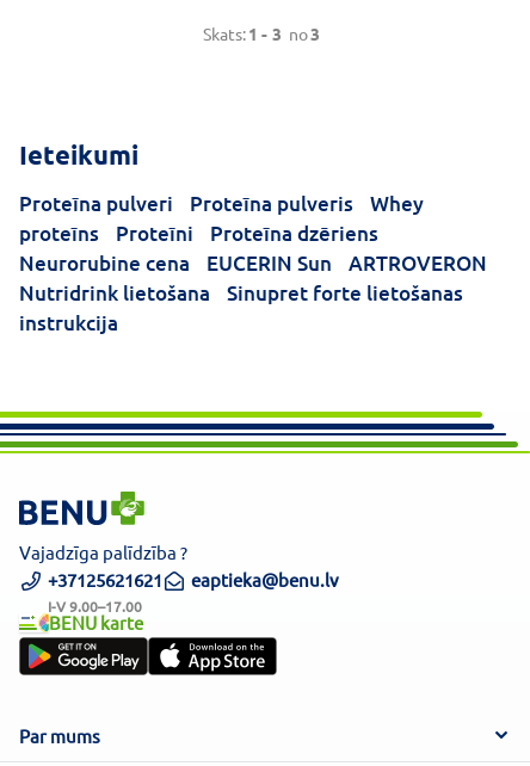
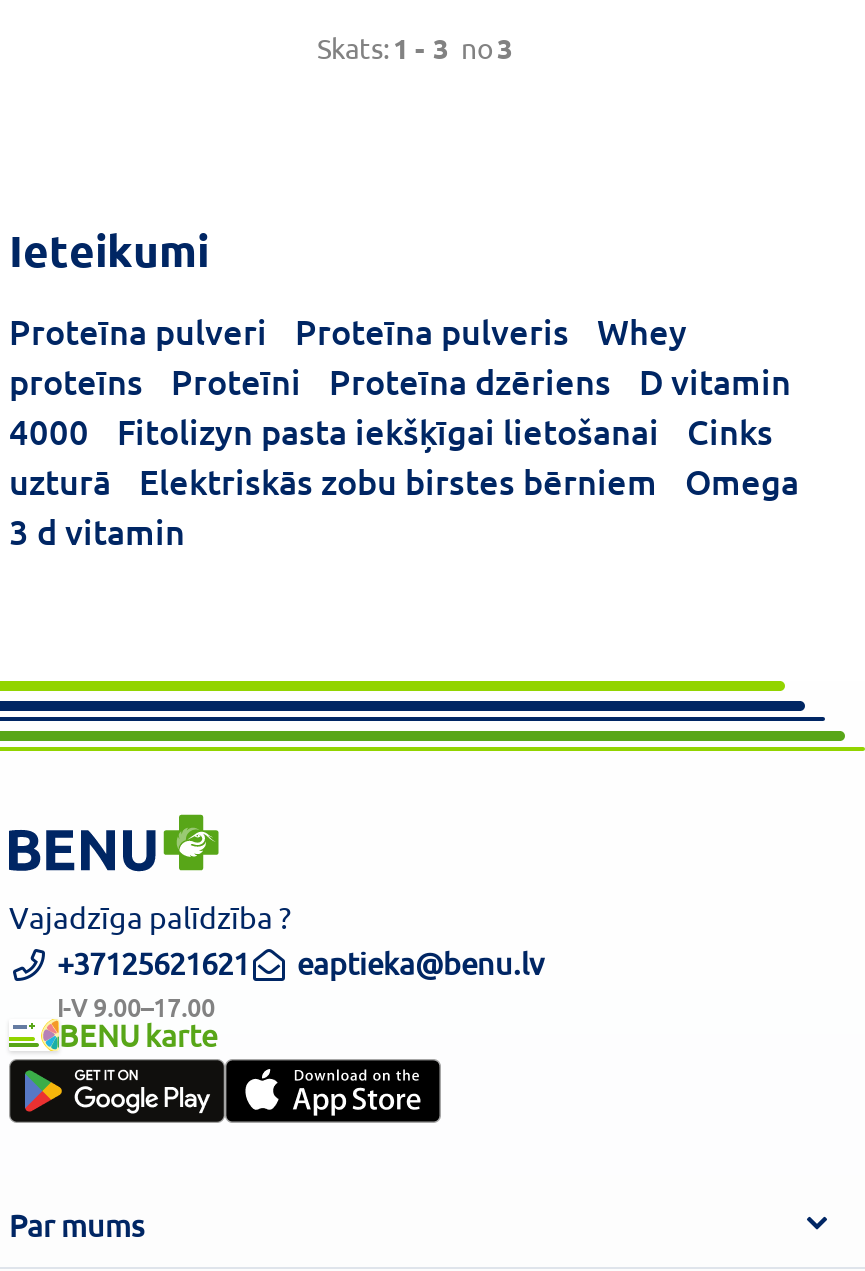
[19,249,487,336] Neurorubine cena | EUCERIN Sun | ARTROVERON | Nutridrink lietošana | Sinupret forte lietošanas | instrukcija -> [9,359,799,555] D vitamin | 4000 | Fitolizyn pasta iekšķīgai lietošanai | Cinks | uzturā | Elektriskās zobu birstes bērniem | Omega | 3 d vitamin

